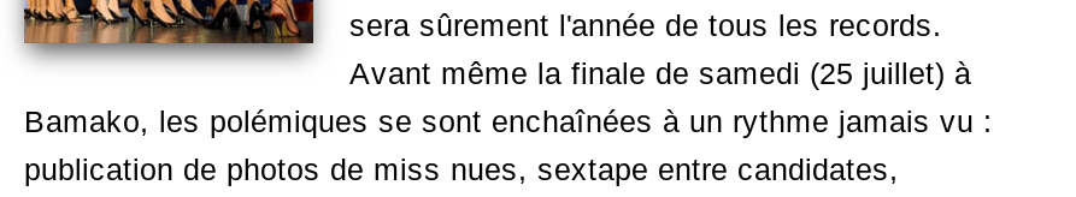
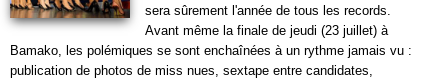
[349,59,971,92] Avant même la finale de samedi (25 juillet) à -> [145,24,388,38] Avant même la finale de jeudi (23 juillet) à

